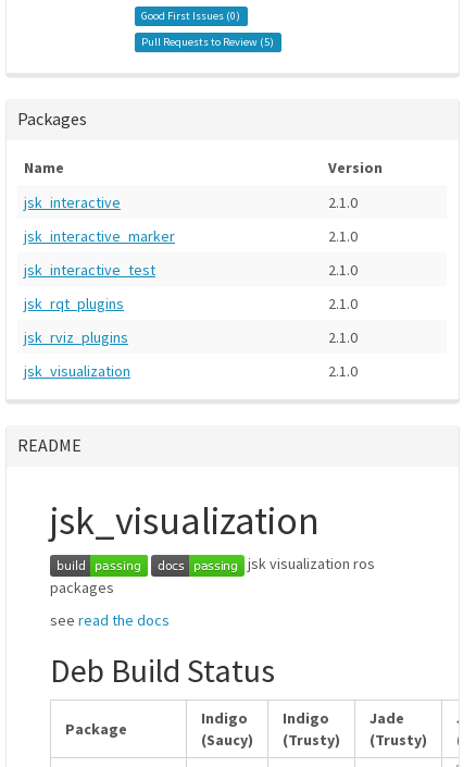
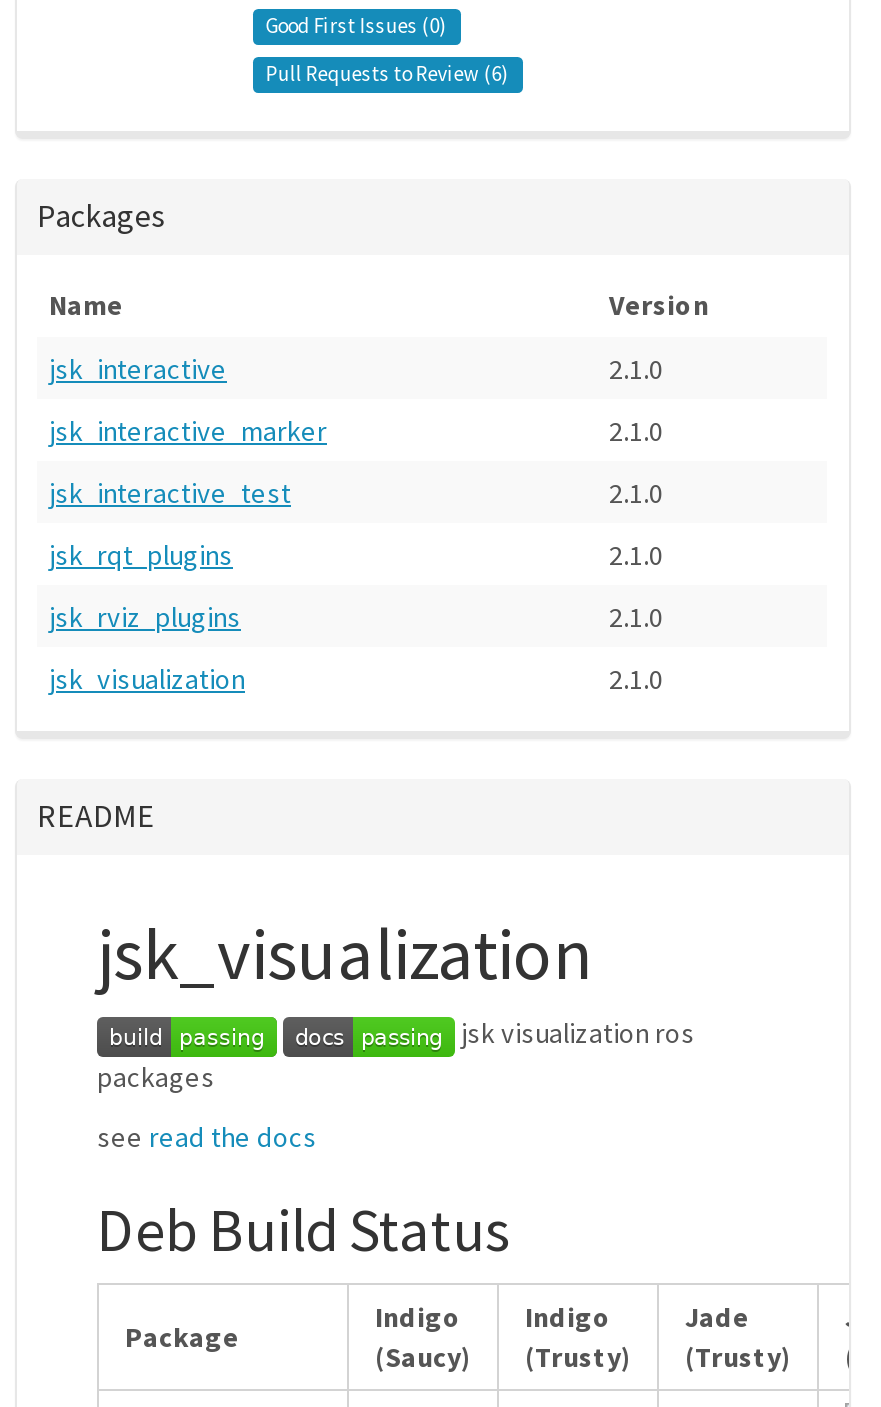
[142,35,274,49] Pull Requests to Review (5) -> [266,61,510,87] Pull Requests to Review (6)

